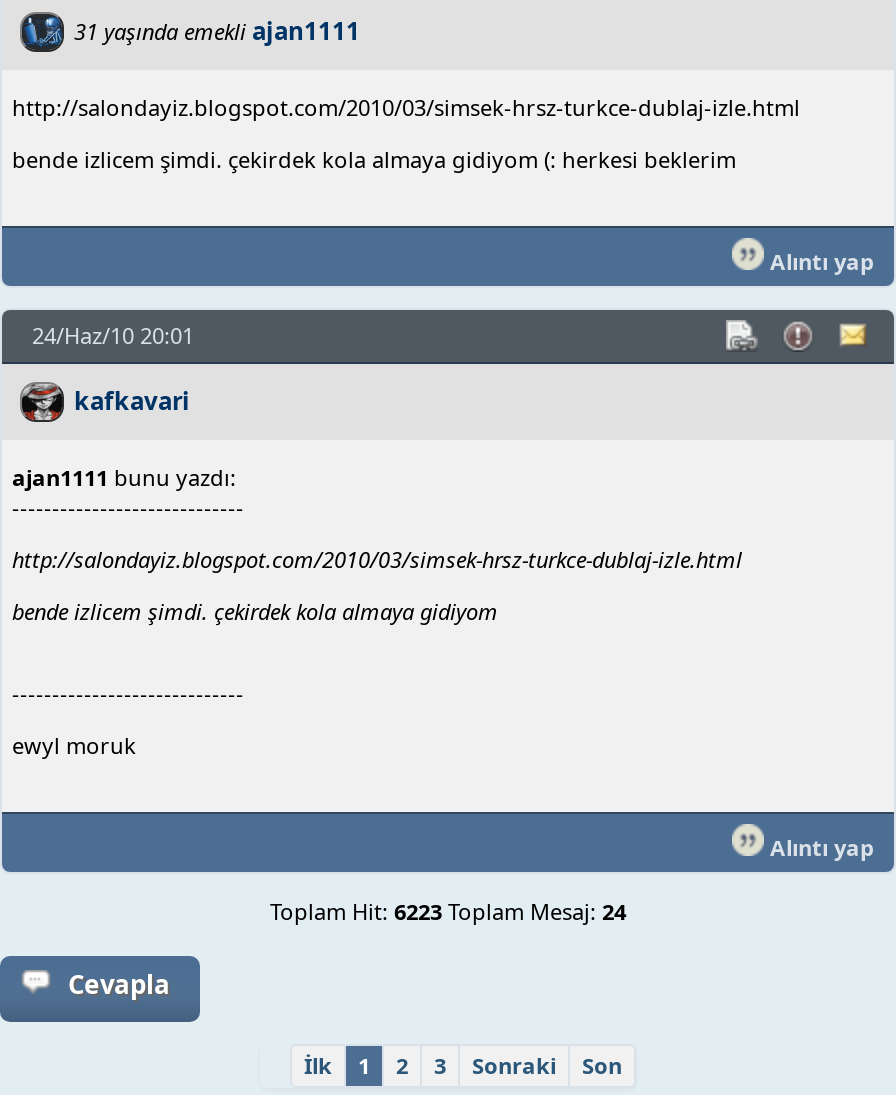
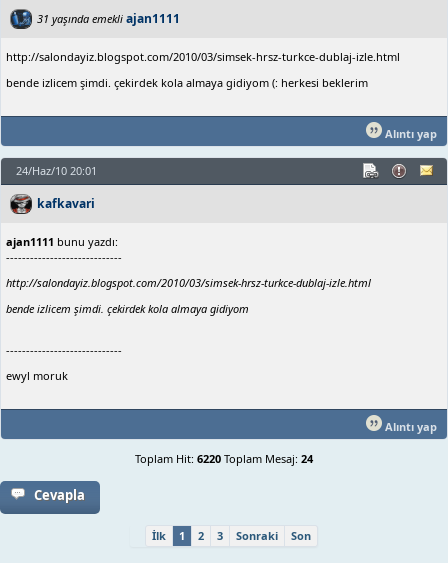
[270,896,626,926] Toplam Hit: 6223 Toplam Mesaj: 24 -> [135,451,313,466] Toplam Hit: 6220 Toplam Mesaj: 24

